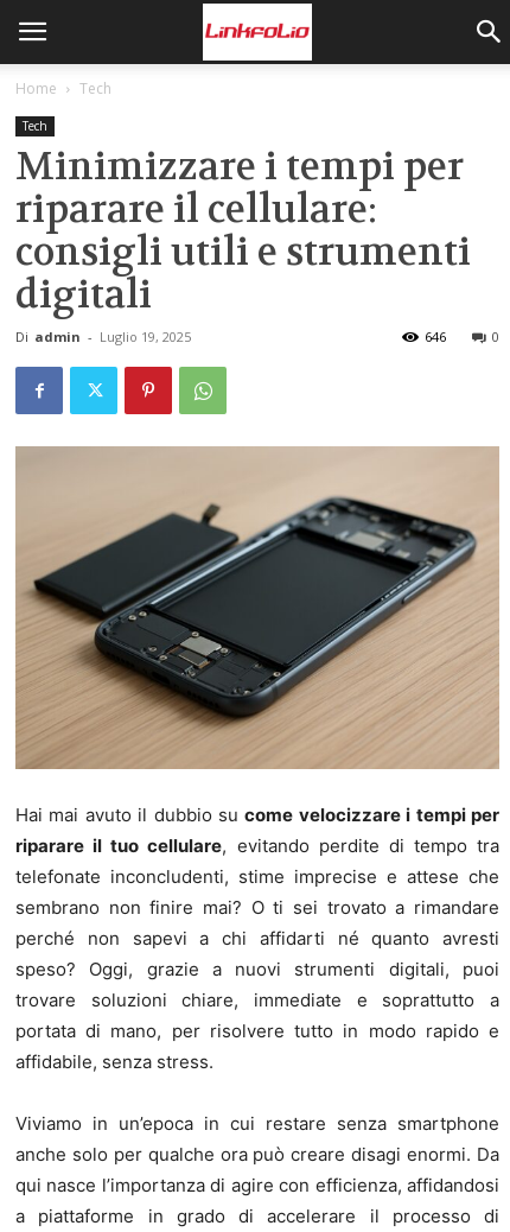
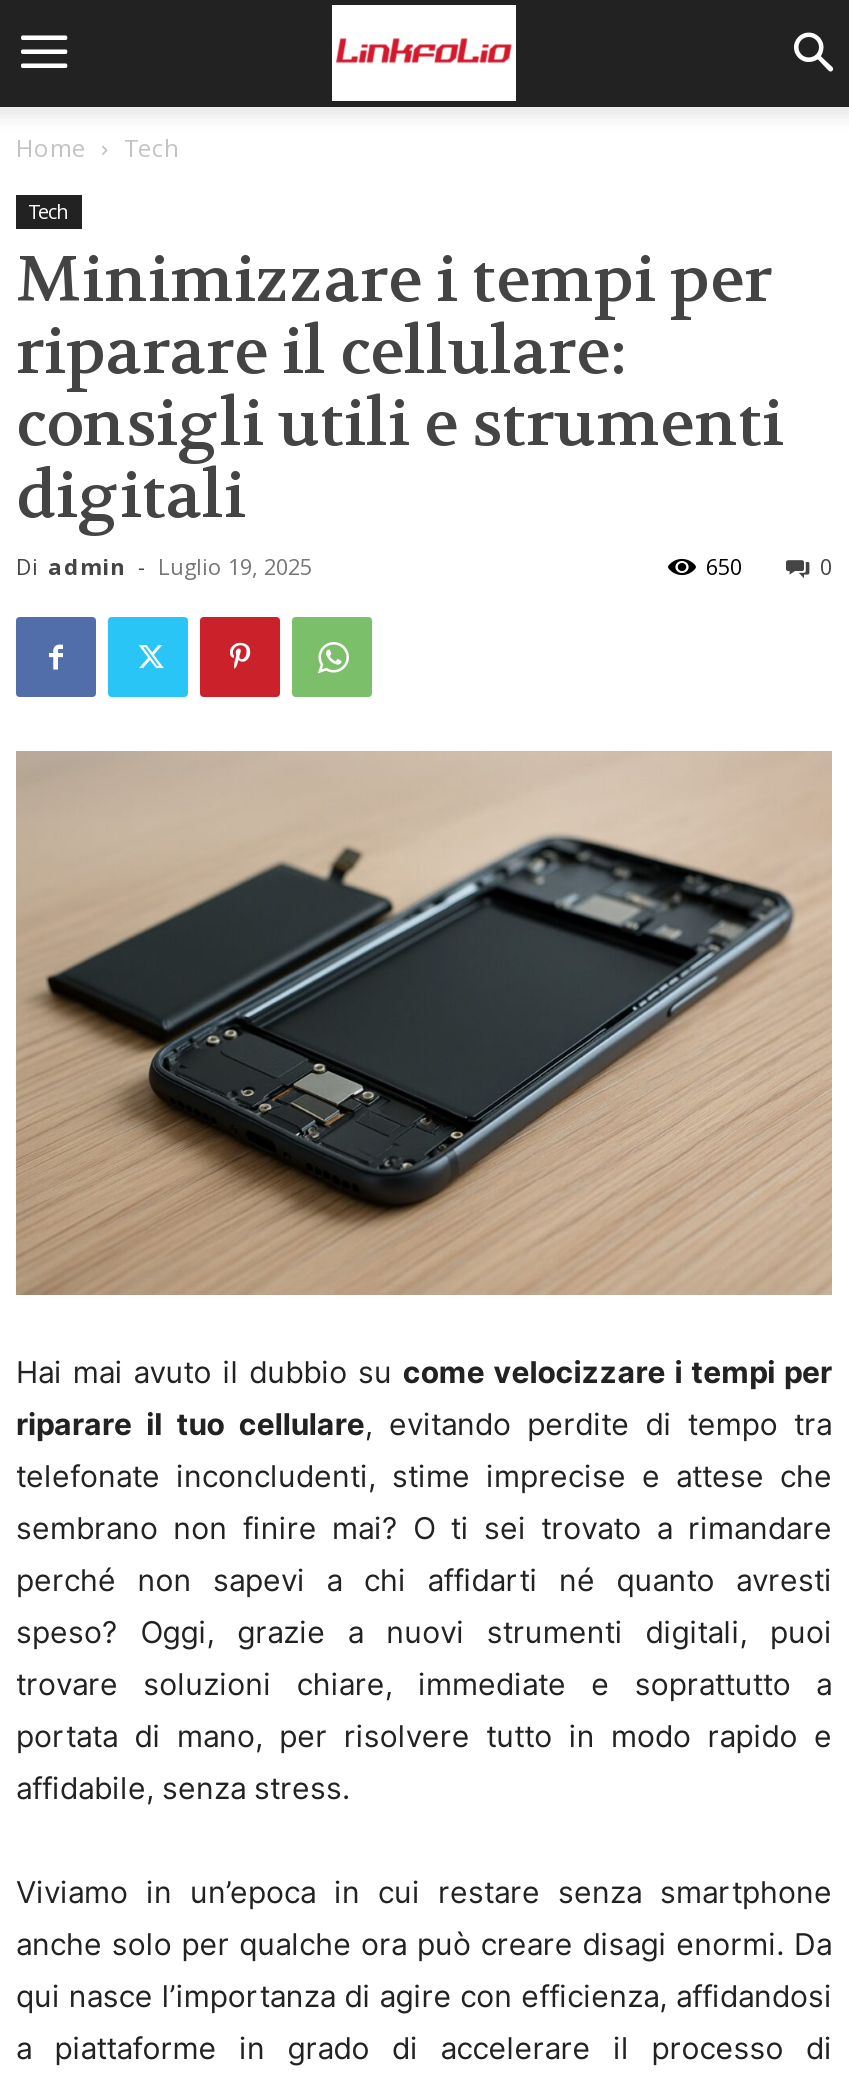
[425,328,446,345] 646 -> [706,551,742,581] 650

